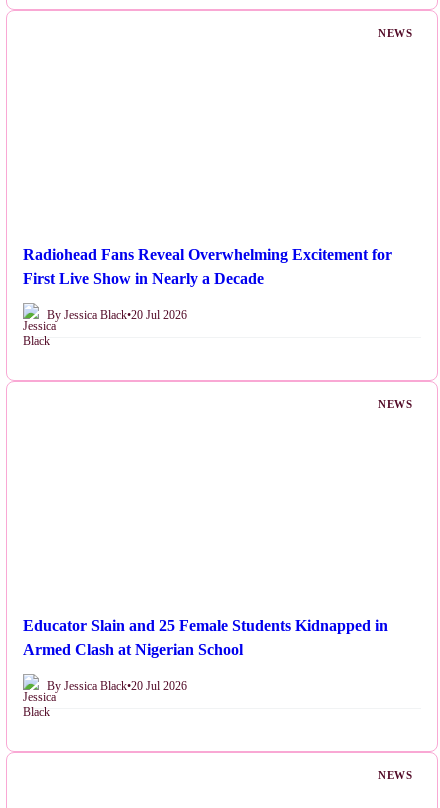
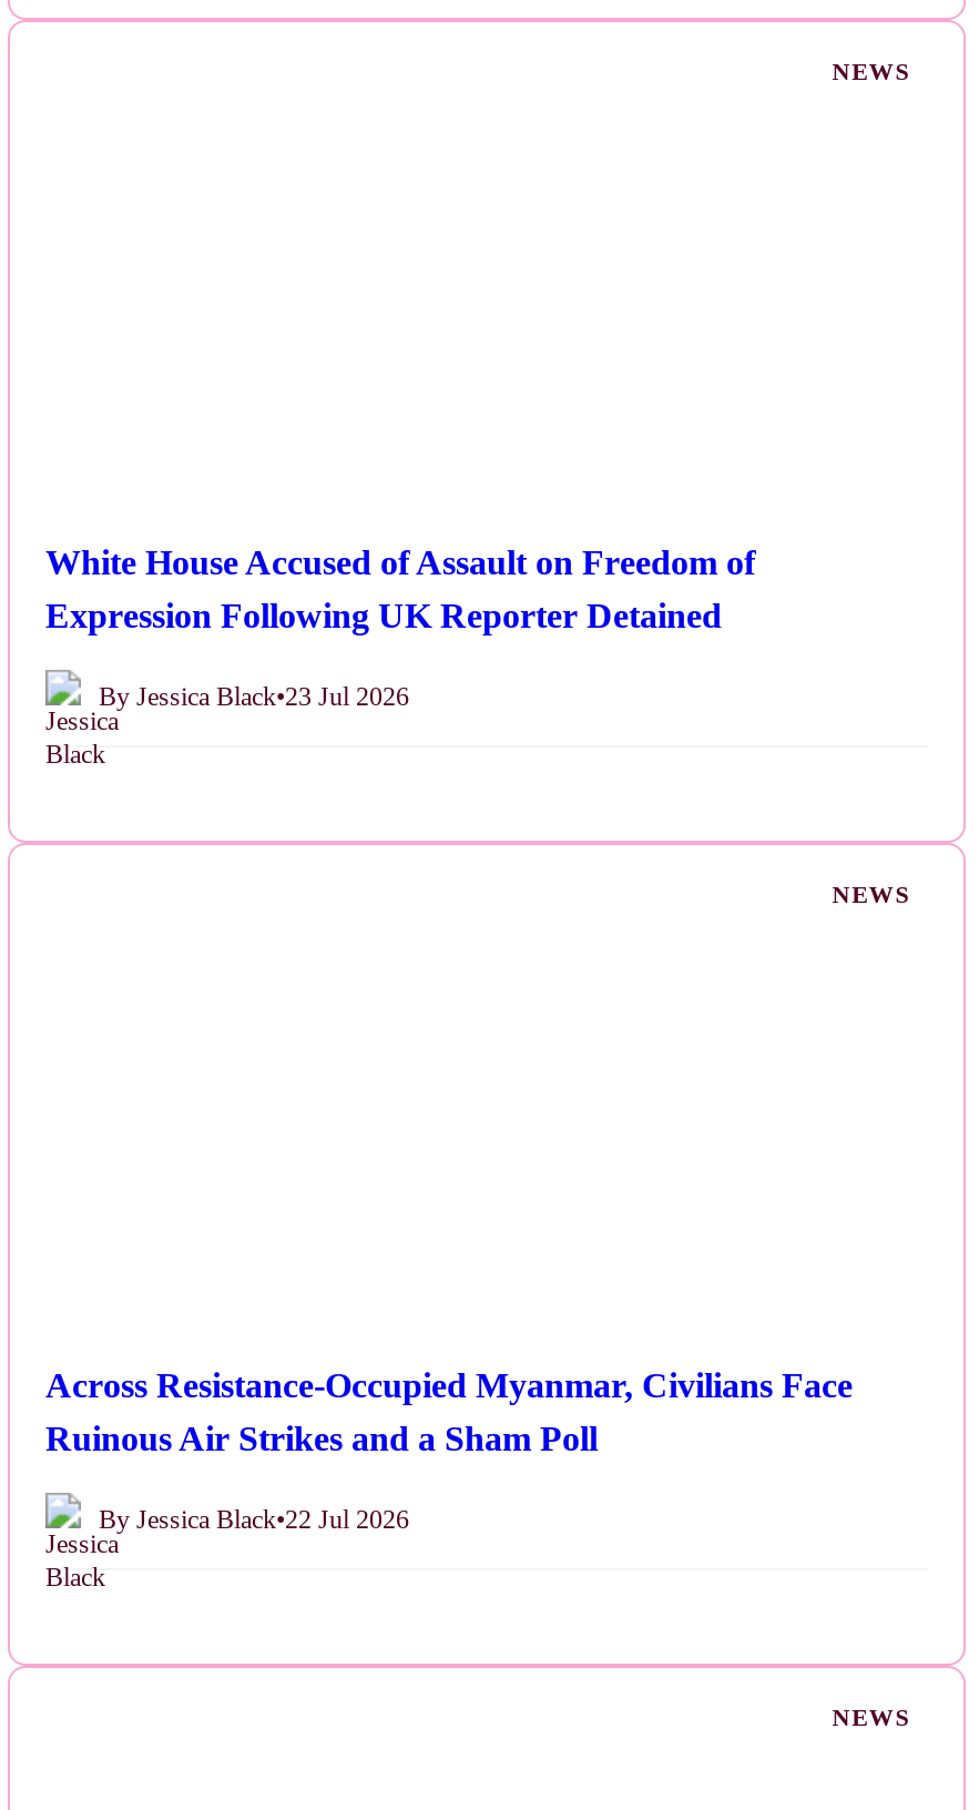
[23,246,392,287] Radiohead Fans Reveal Overwhelming Excitement for | First Live Show in Nearly a Decade -> [45,544,755,635] White House Accused of Assault on Freedom of | Expression Following UK Reporter Detained
[47,308,187,322] By Jessica Black•20 Jul 2026 -> [99,680,409,711] By Jessica Black•23 Jul 2026
[23,617,388,658] Educator Slain and 25 Female Students Kidnapped in | Armed Clash at Nigerian School -> [45,1367,853,1458] Across Resistance-Occupied Myanmar, Civilians Face | Ruinous Air Strikes and a Sham Poll
[47,679,187,693] By Jessica Black•20 Jul 2026 -> [99,1503,409,1534] By Jessica Black•22 Jul 2026

